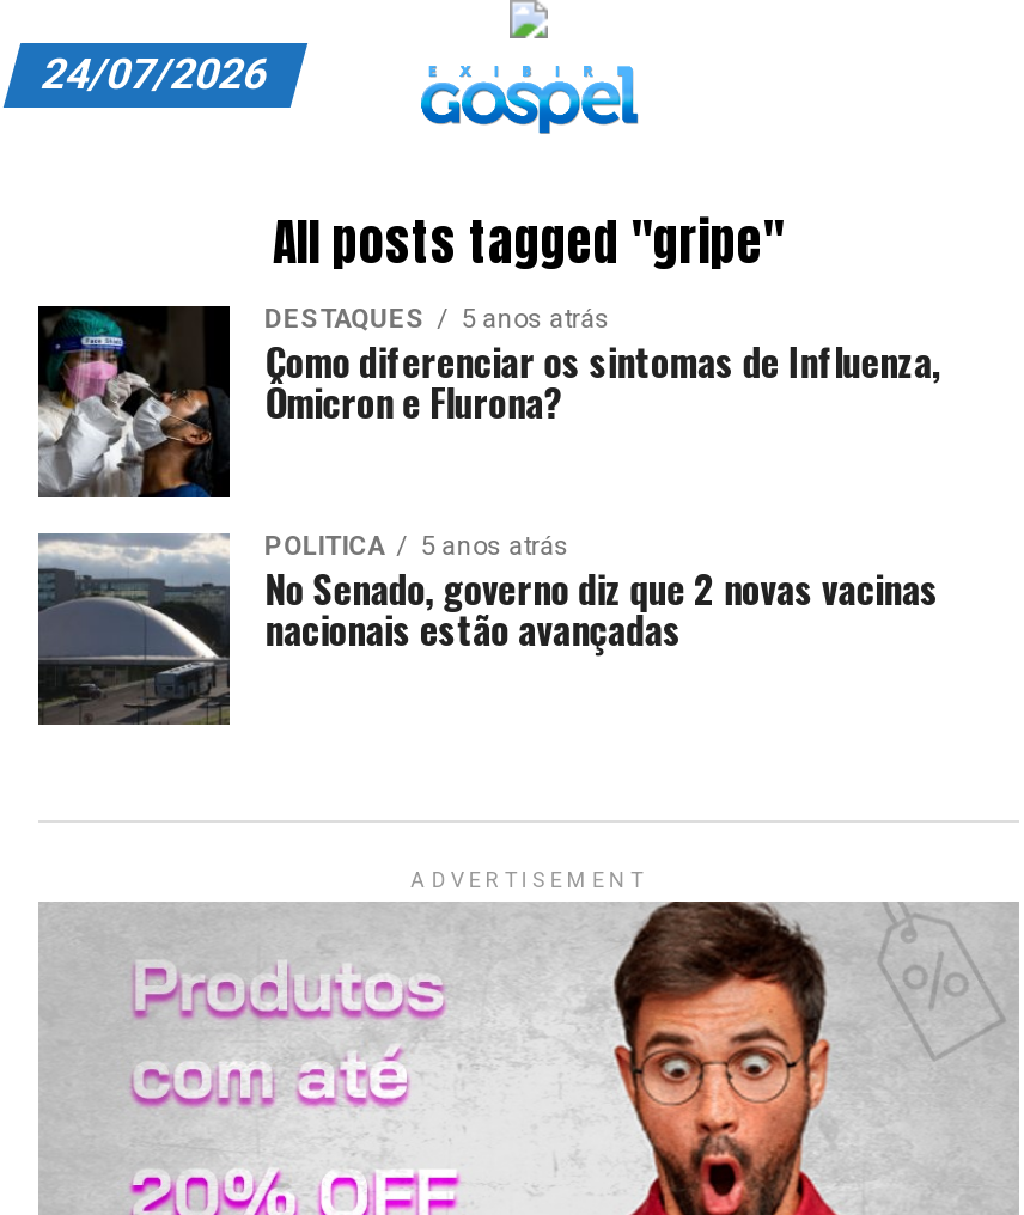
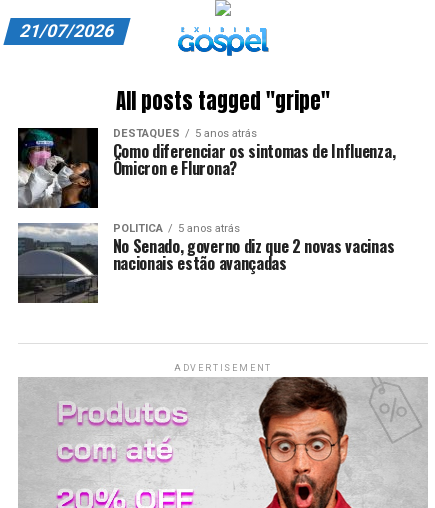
[37,50,275,98] 24/07/2026 -> [17,21,117,41] 21/07/2026

